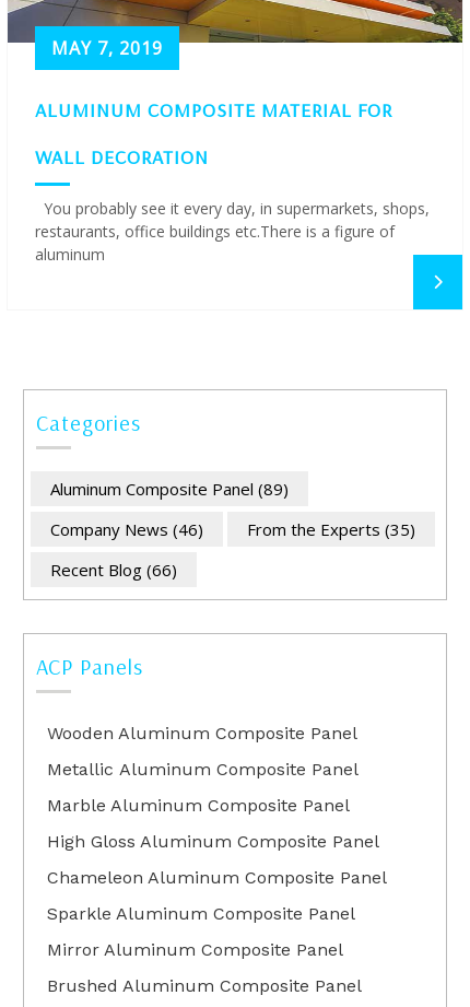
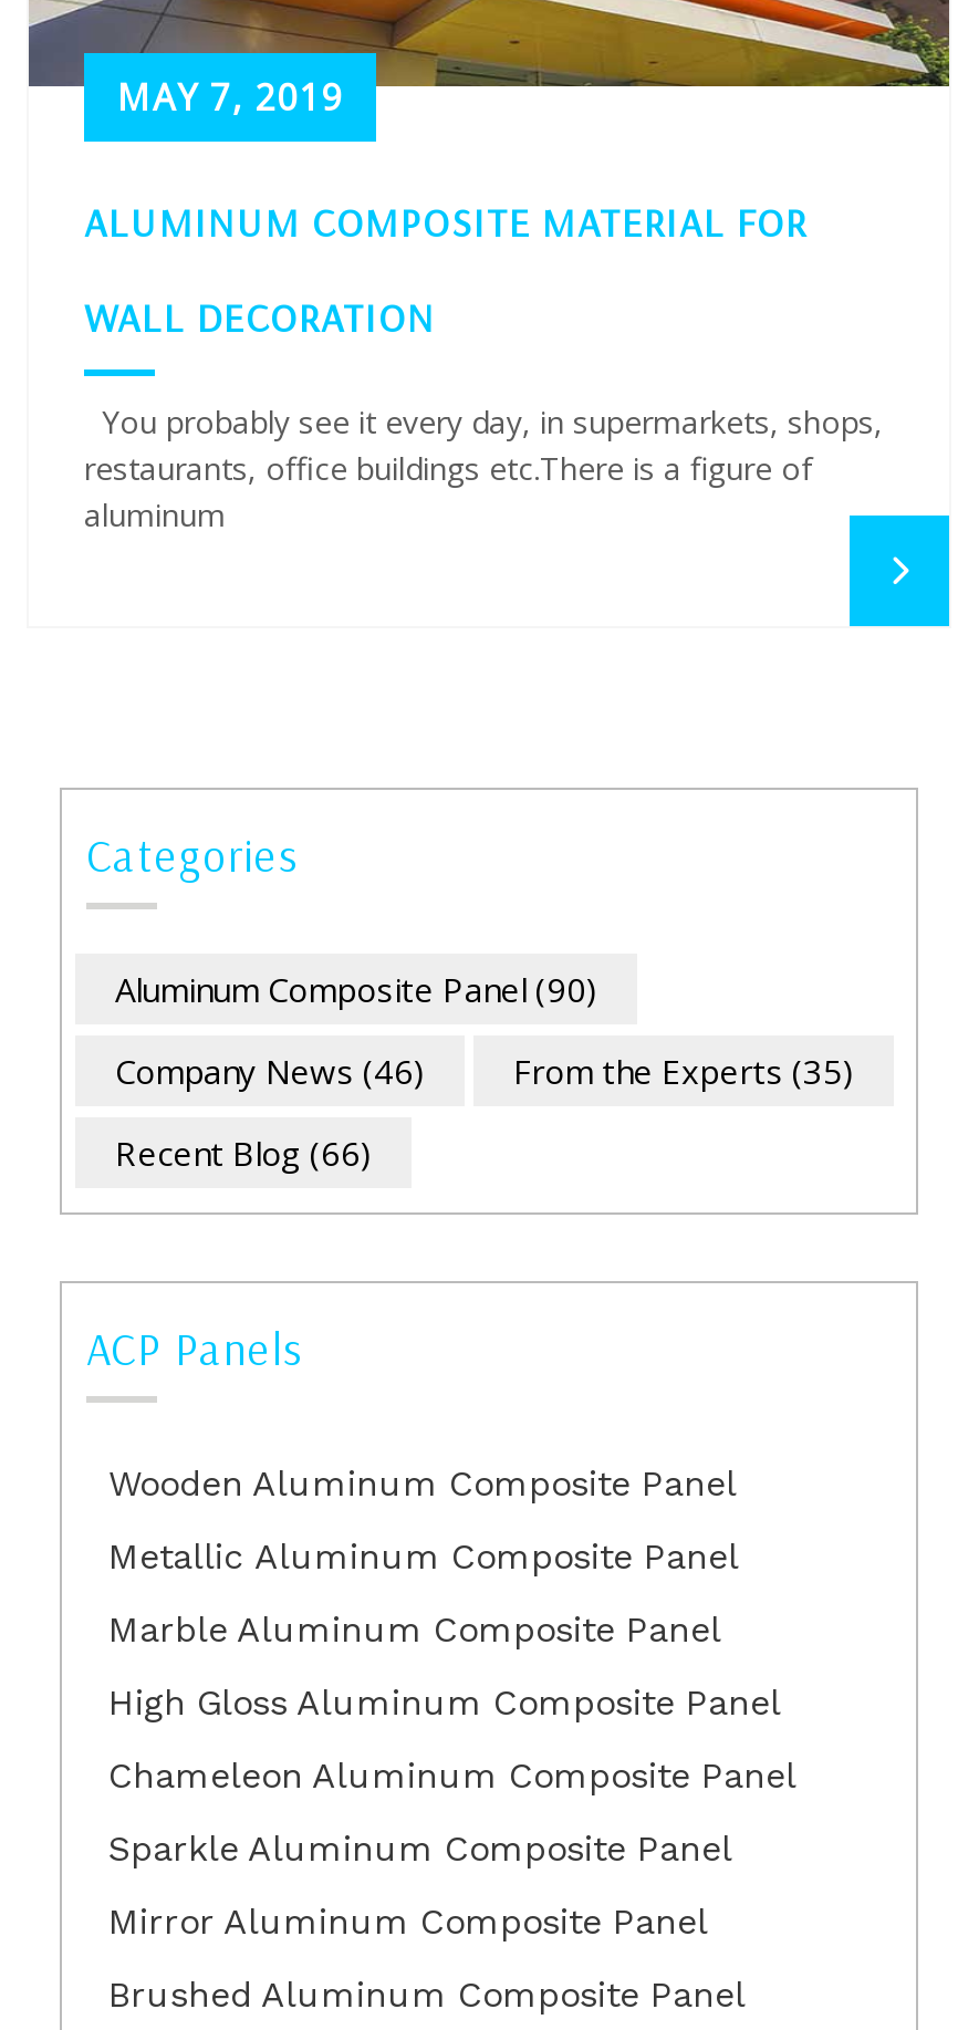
[50,477,289,499] Aluminum Composite Panel (89) -> [115,966,597,1010] Aluminum Composite Panel (90)

